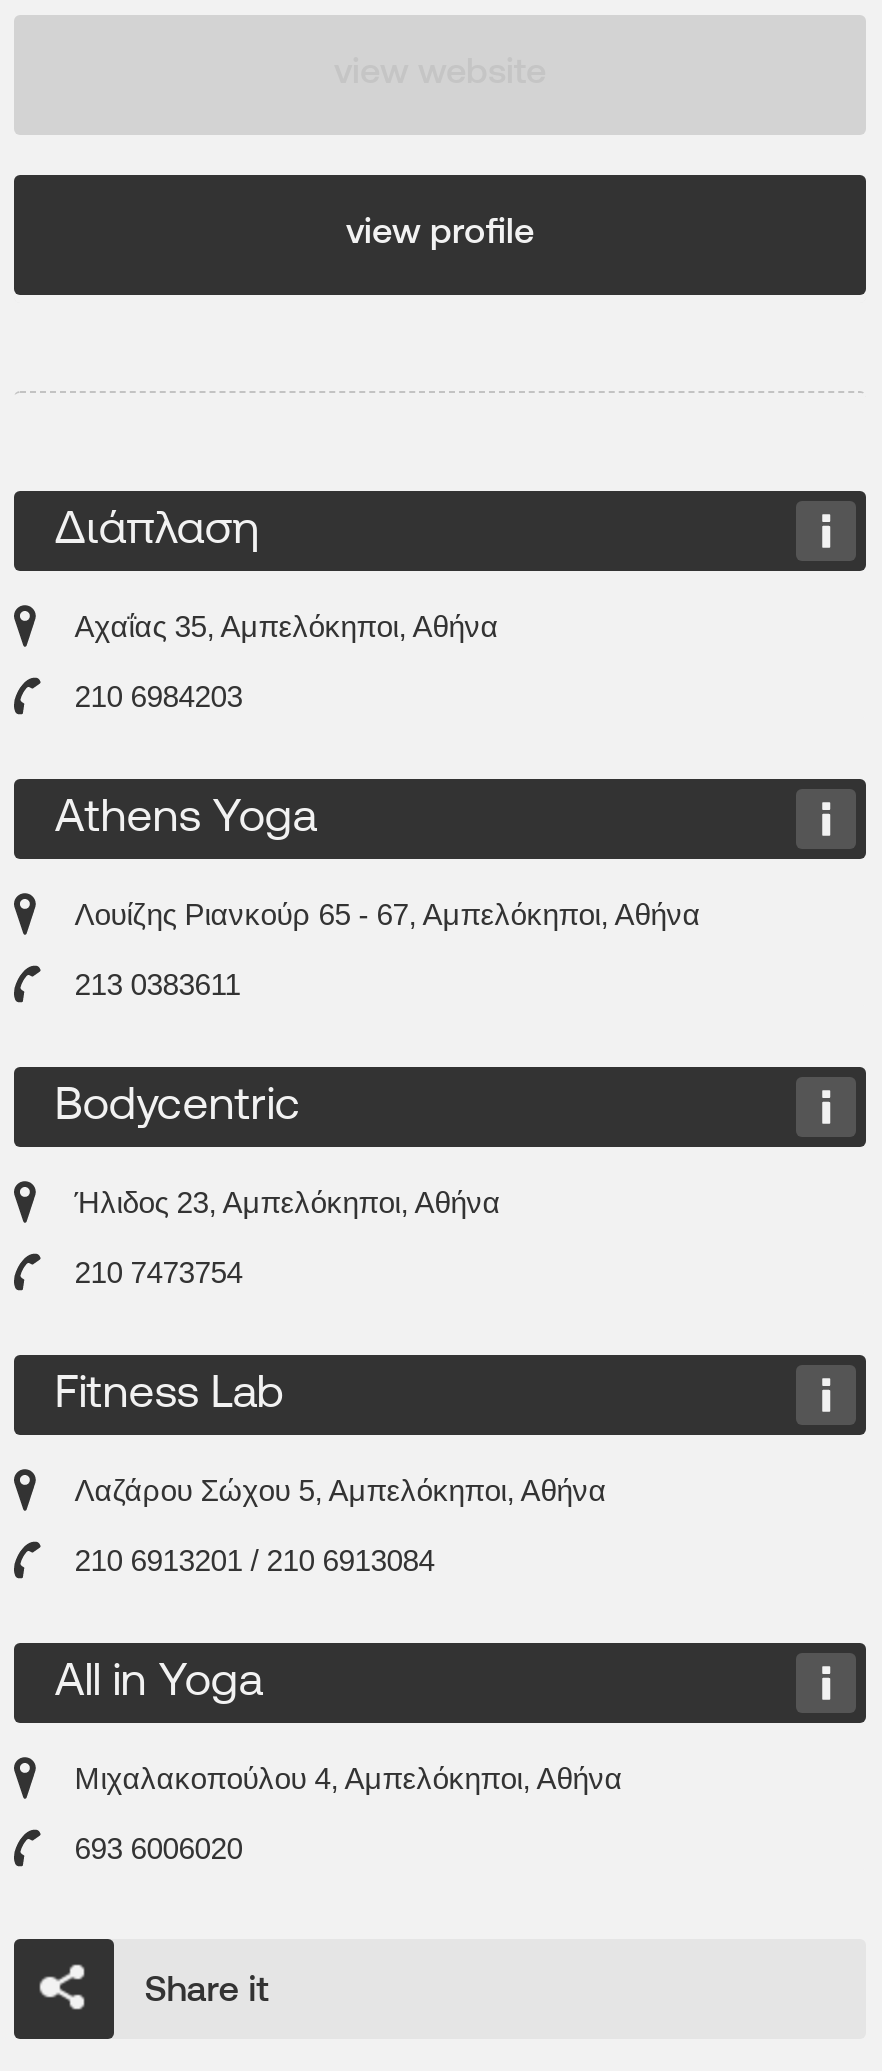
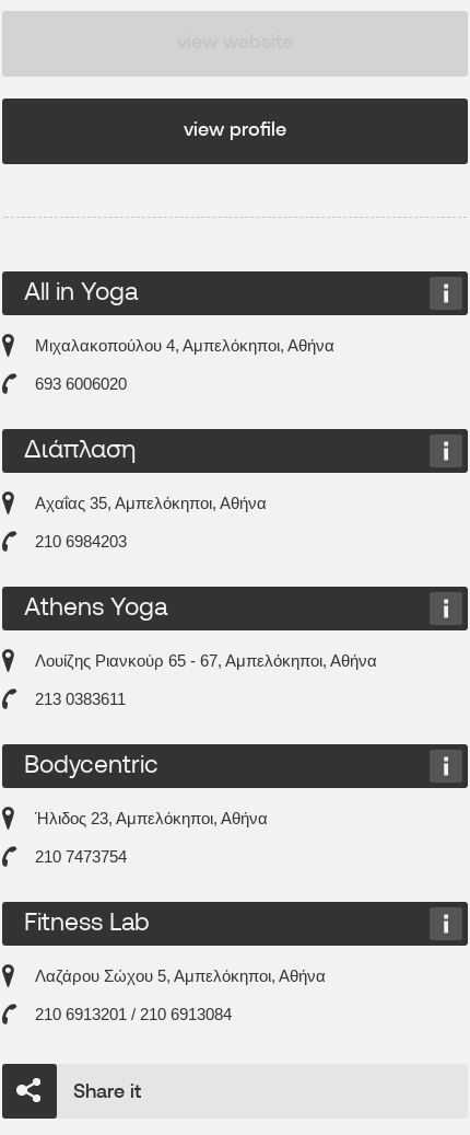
moved [54,509,700,1577] -> [24,439,377,1023]: Διάπλαση | Αχαΐας 35, Αμπελόκηποι, Αθήνα | 210 6984203 | ... | Λαζάρου Σώχου 5, Αμπελόκηποι, Αθήνα | 210 6913201 / 210 6913084
moved [54,1661,622,1865] -> [24,281,335,393]: All in Yoga | Μιχαλακοπούλου 4, Αμπελόκηποι, Αθήνα | 693 6006020

